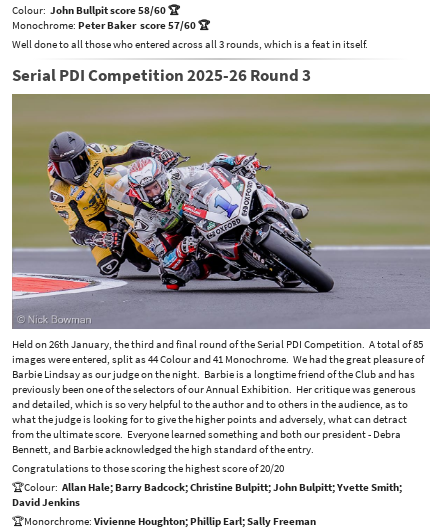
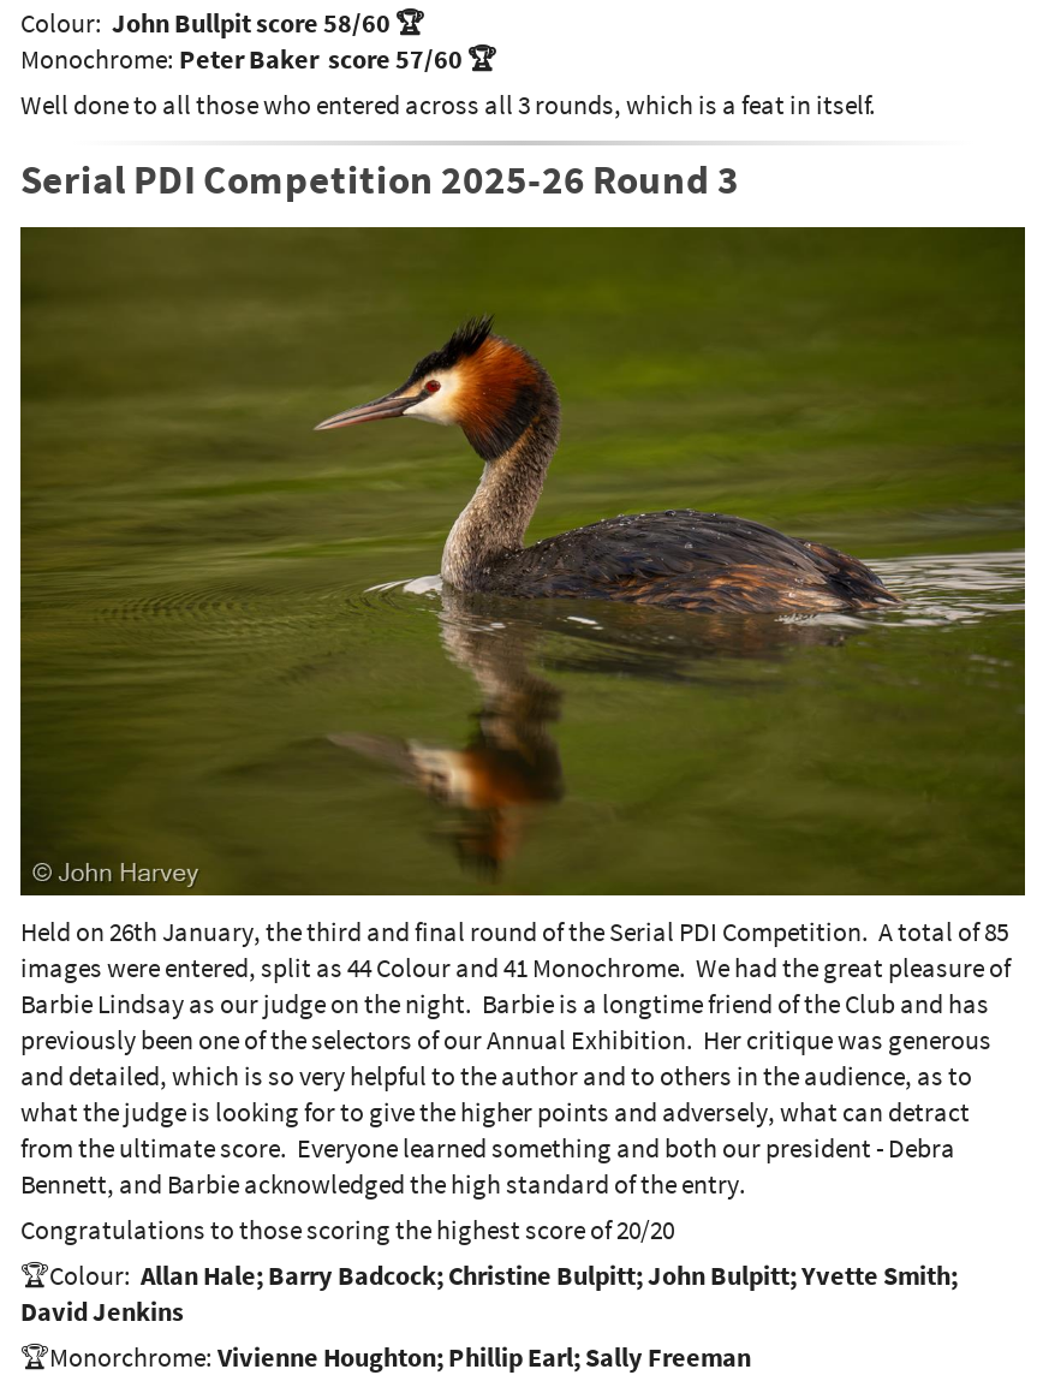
[12,96,430,328] [image] -> [18,228,1025,894] [image]

